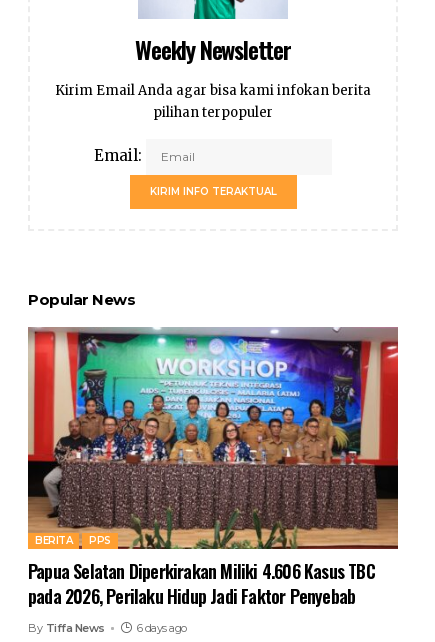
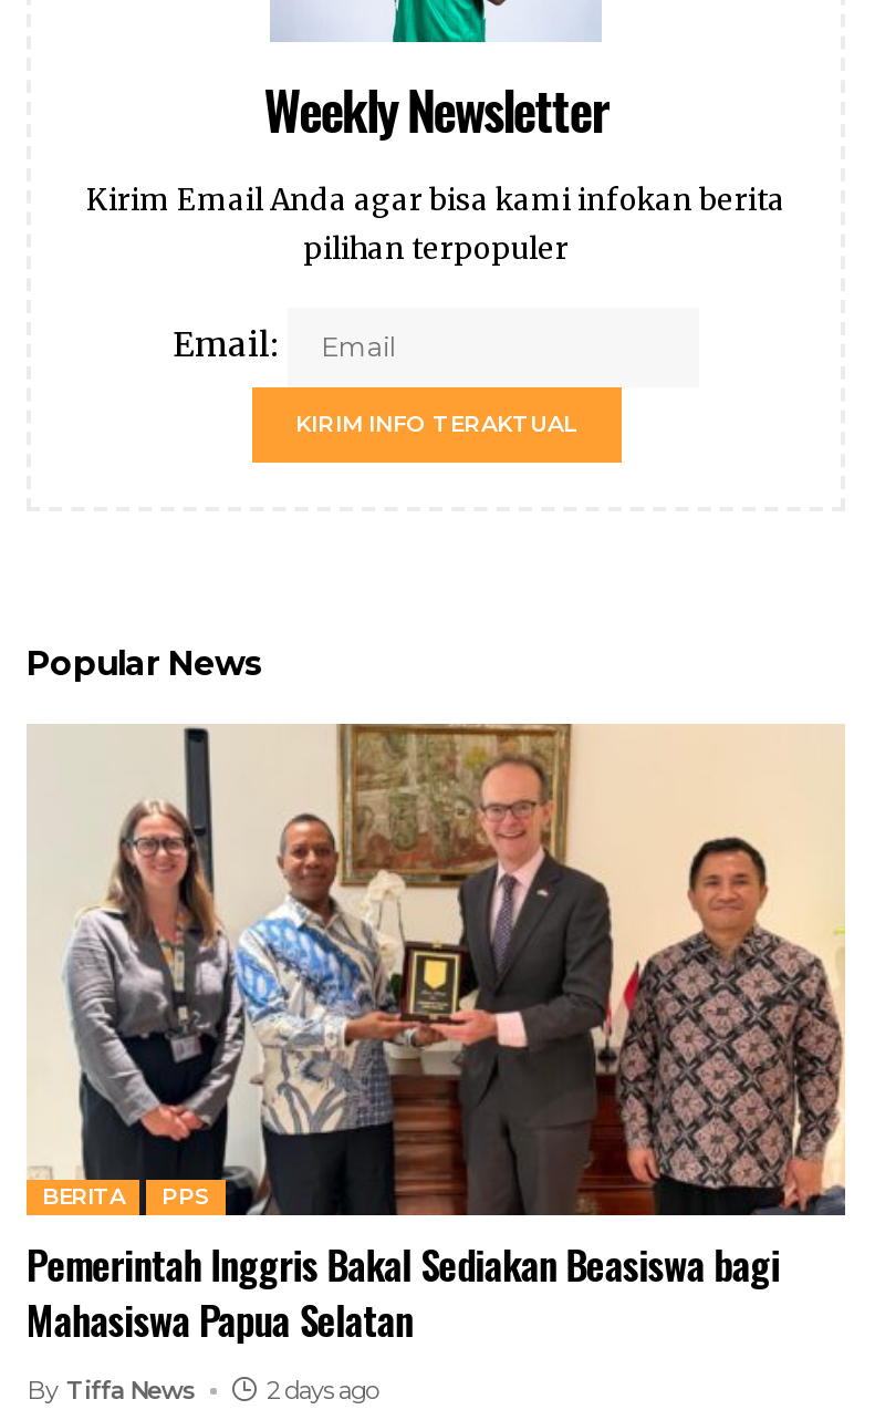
[27,327,399,609] [image] | Papua Selatan Diperkirakan Miliki 4.606 Kasus TBC | pada 2026, Perilaku Hidup Jadi Faktor Penyebab -> [27,722,847,1349] [image] | Pemerintah Inggris Bakal Sediakan Beasiswa bagi | Mahasiswa Papua Selatan
[136,621,186,635] 6 days ago -> [267,1375,377,1406] 2 days ago

